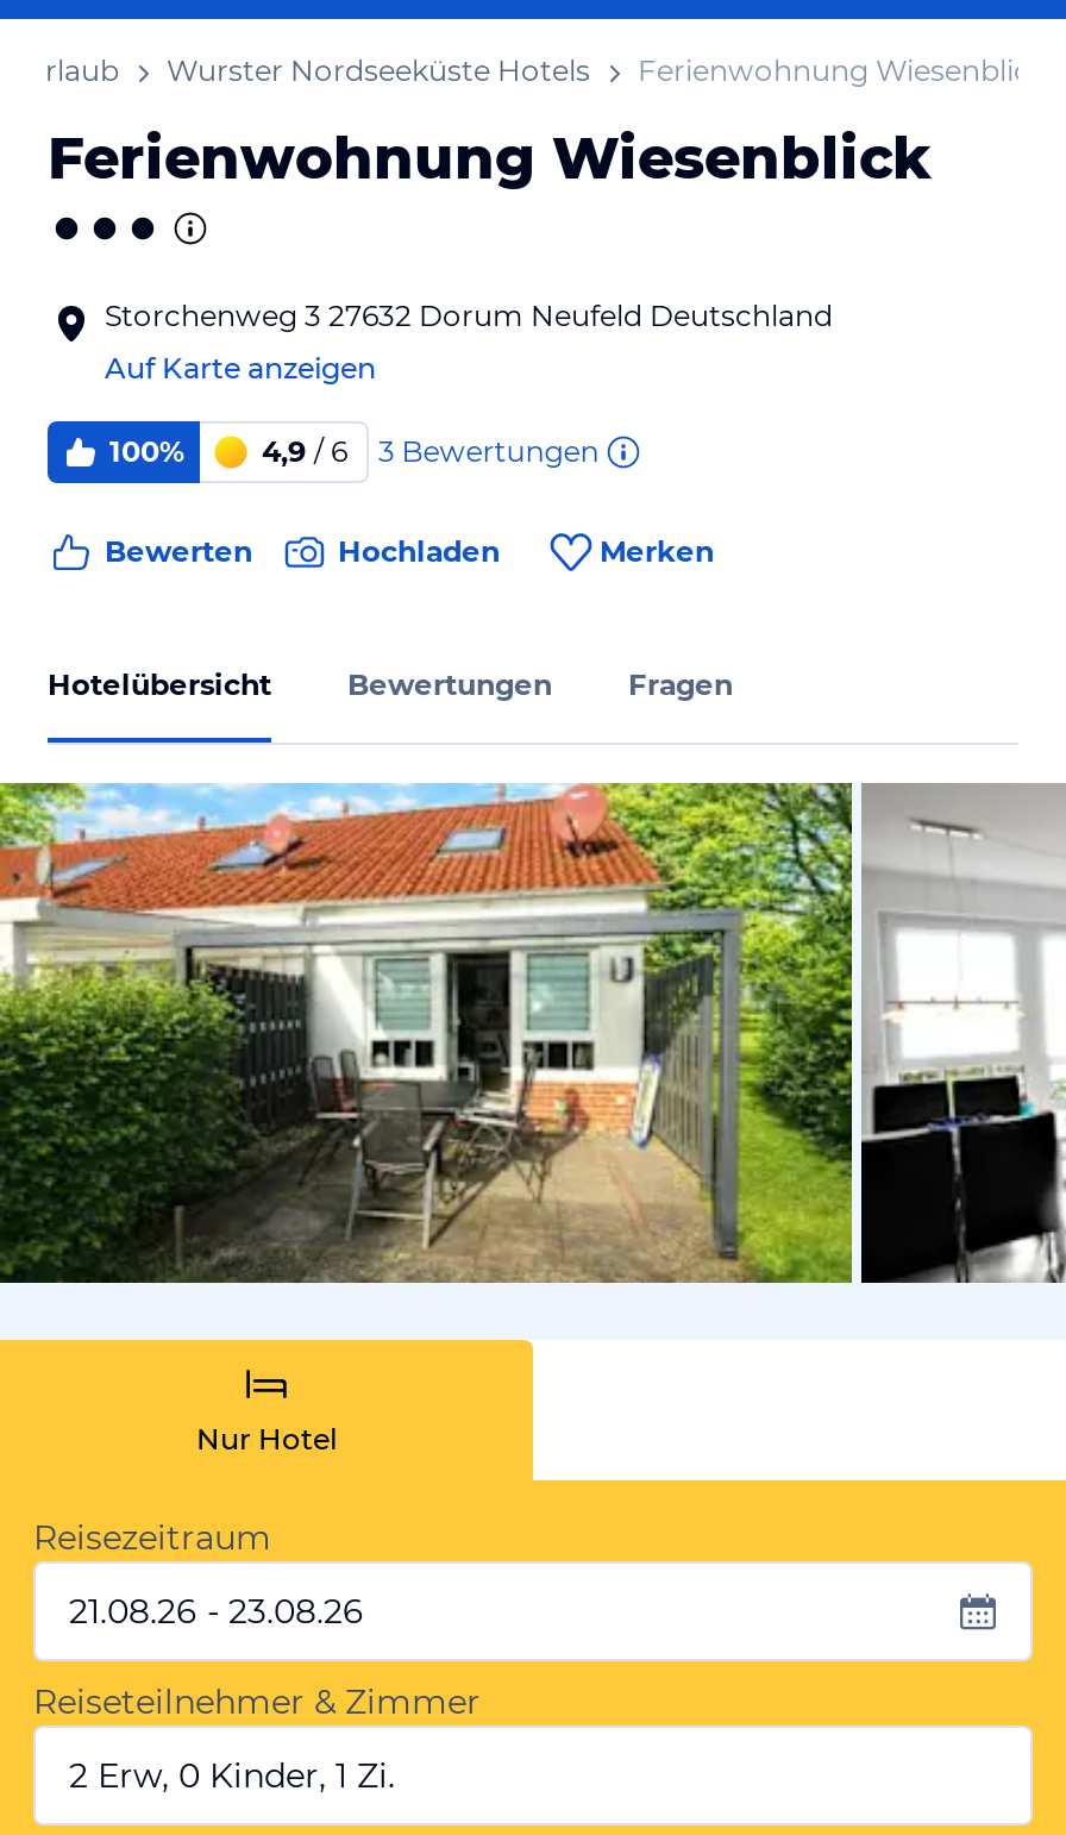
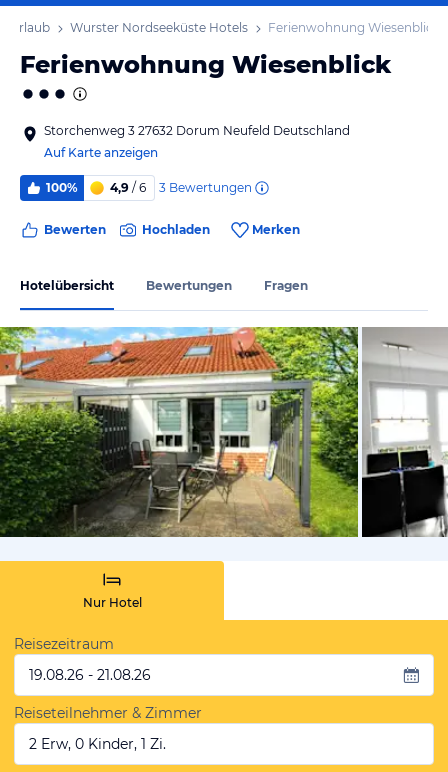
[69,1590,364,1633] 21.08.26 - 23.08.26 -> [29,666,151,684] 19.08.26 - 21.08.26

